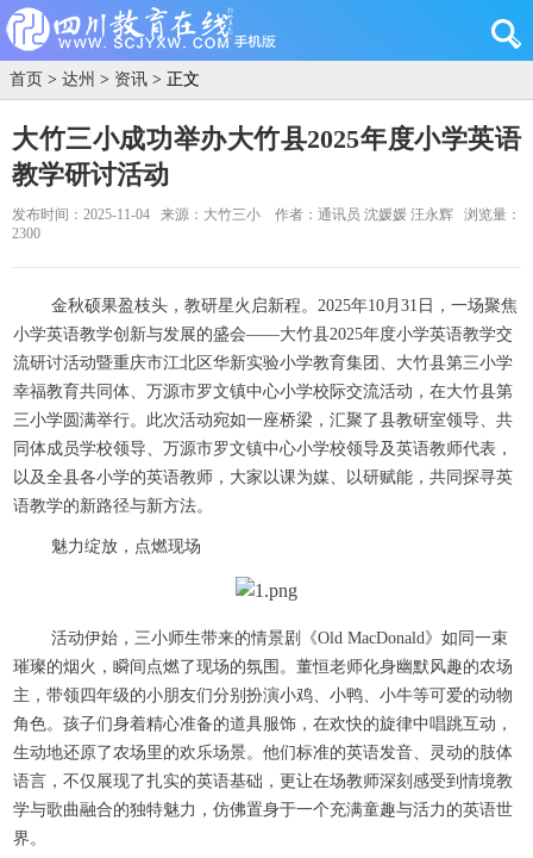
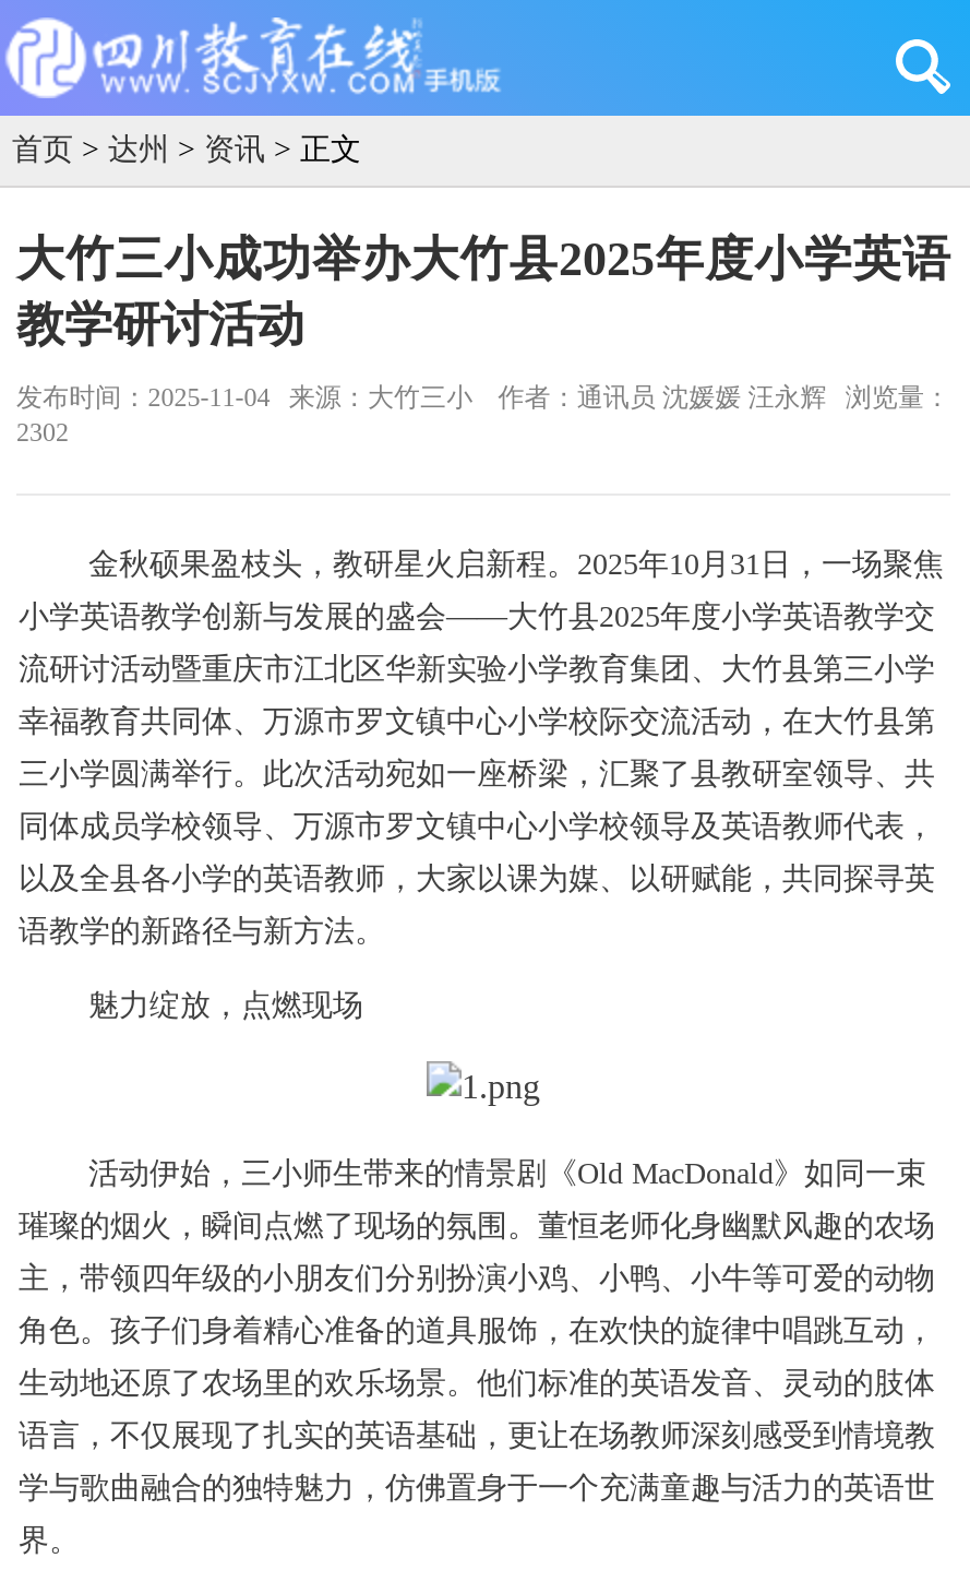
[12,225,40,242] 2300 -> [16,417,69,448] 2302

